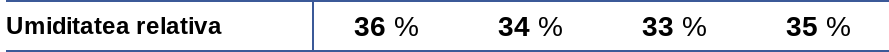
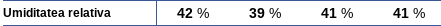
[354,10,418,42] 36% -> [177,5,209,21] 42%
[498,10,562,42] 34% -> [249,5,281,21] 39%
[642,10,706,42] 33% -> [321,5,353,21] 41%
[786,10,850,42] 35% -> [393,5,425,21] 41%

